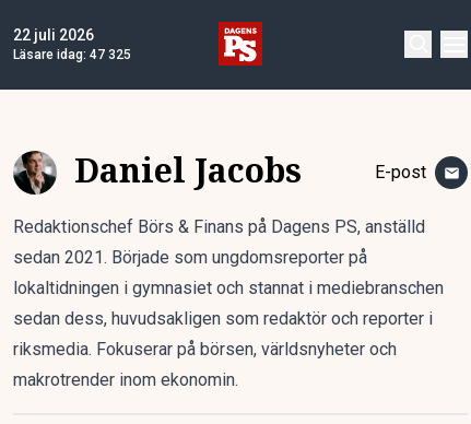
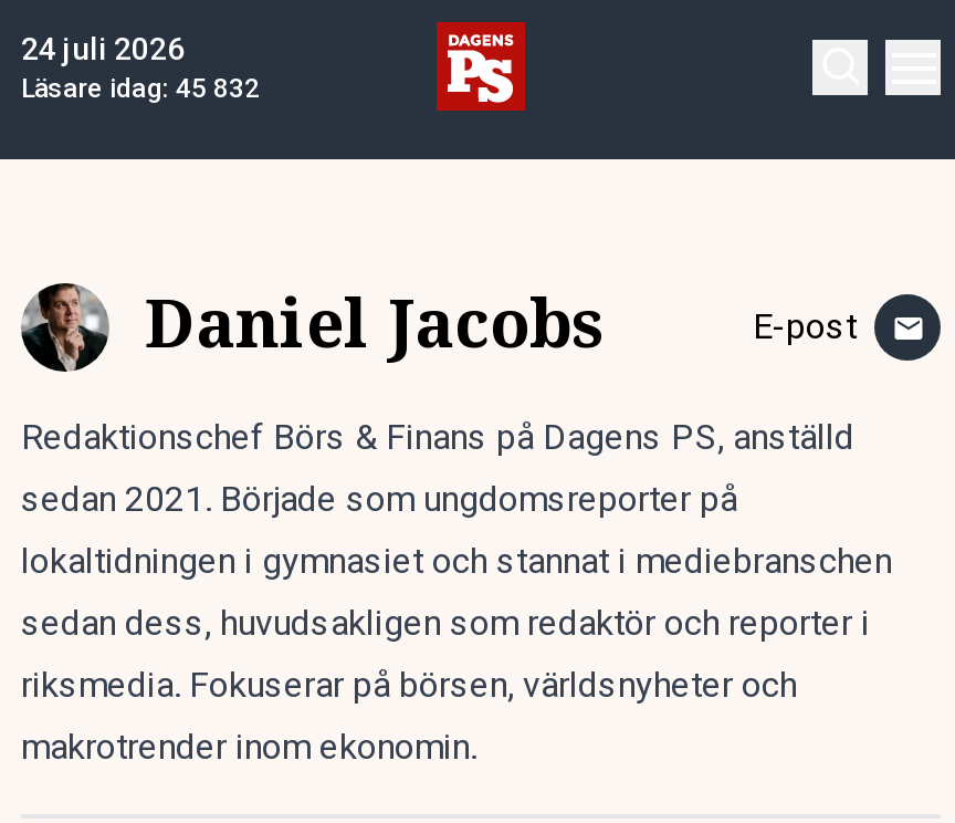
[13,26,94,44] 22 juli 2026 -> [21,31,185,66] 24 juli 2026
[13,47,131,62] Läsare idag: 47 325 -> [21,73,260,104] Läsare idag: 45 832

